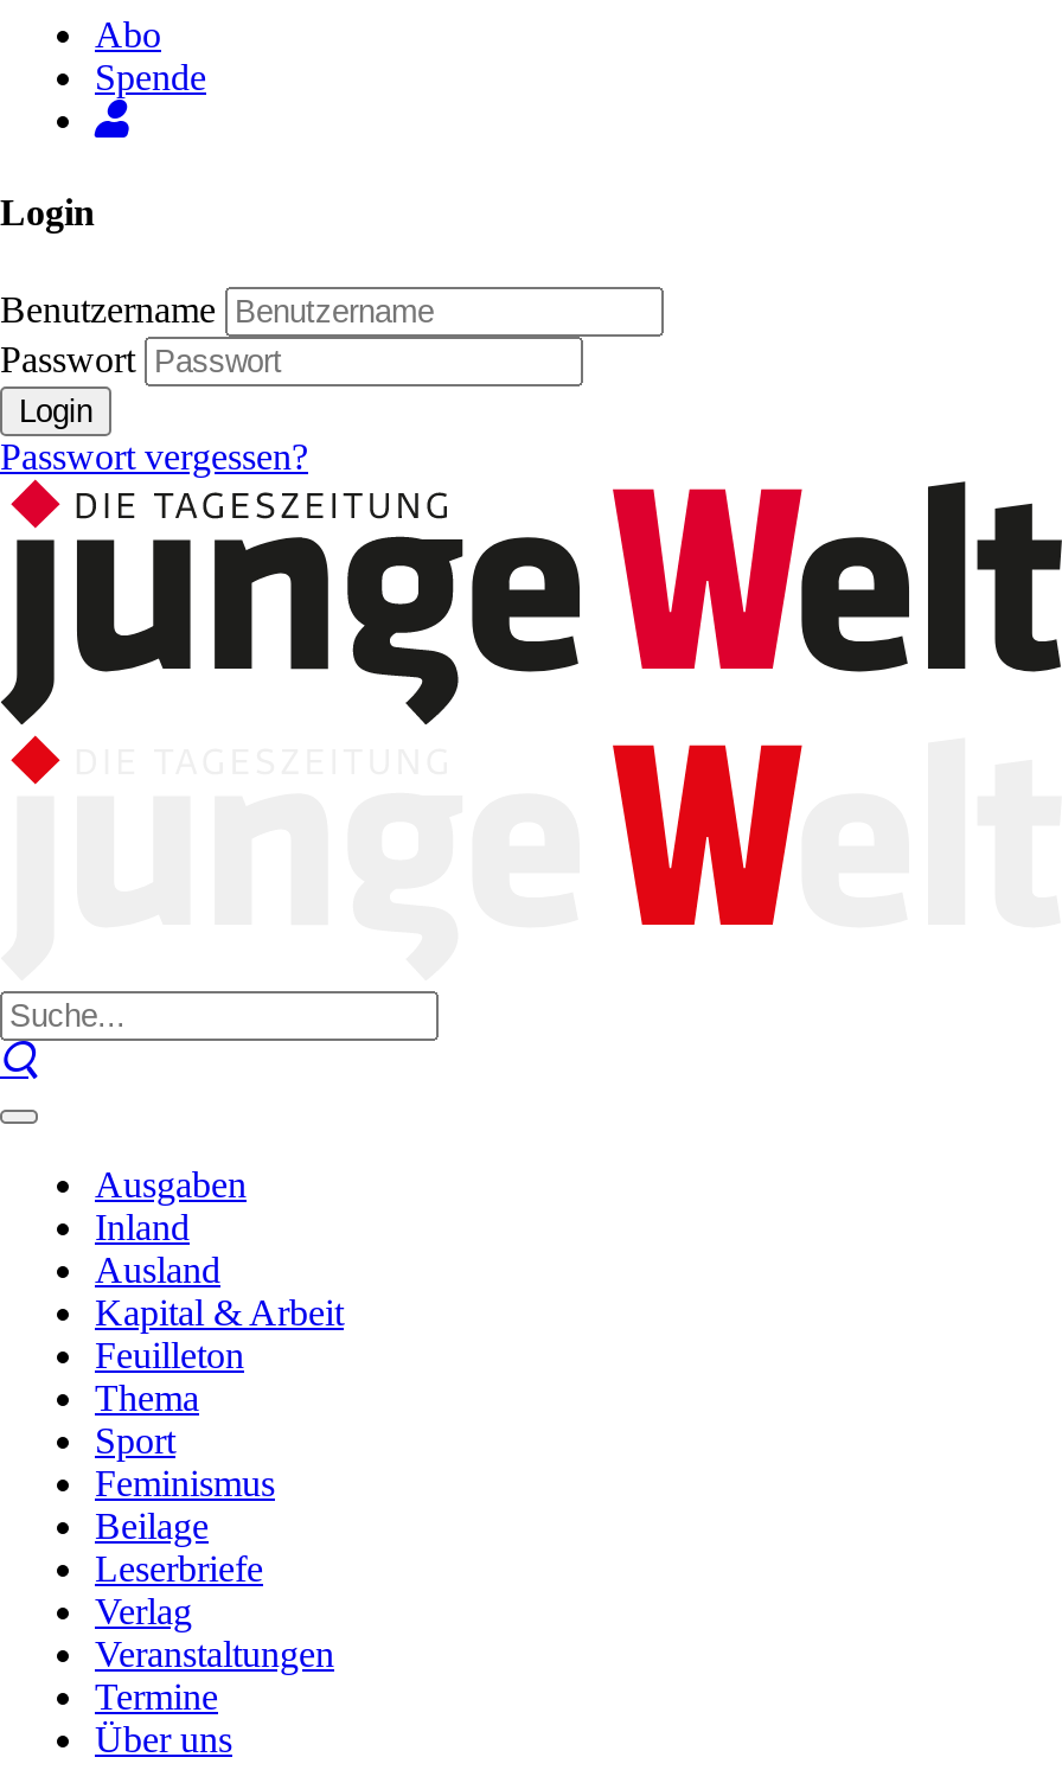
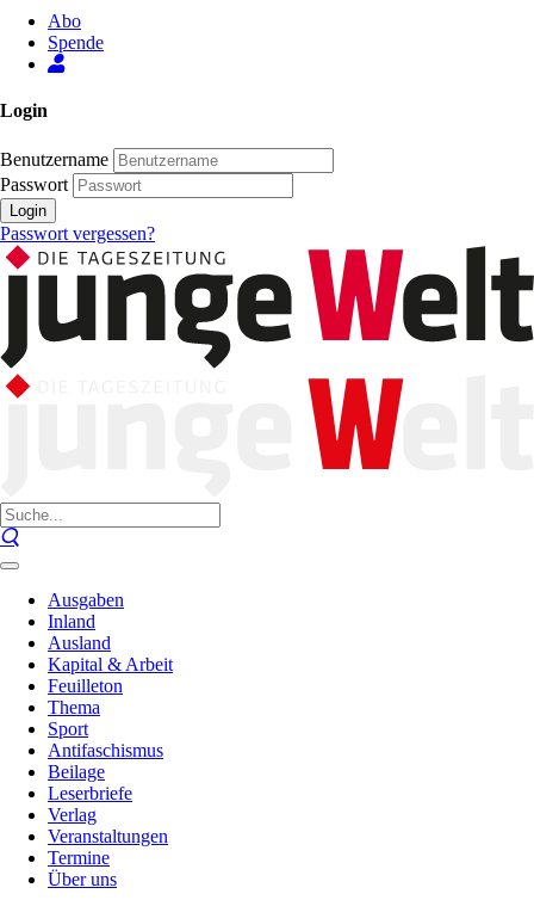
[95,1463,275,1503] Feminismus -> [48,740,163,760] Antifaschismus

